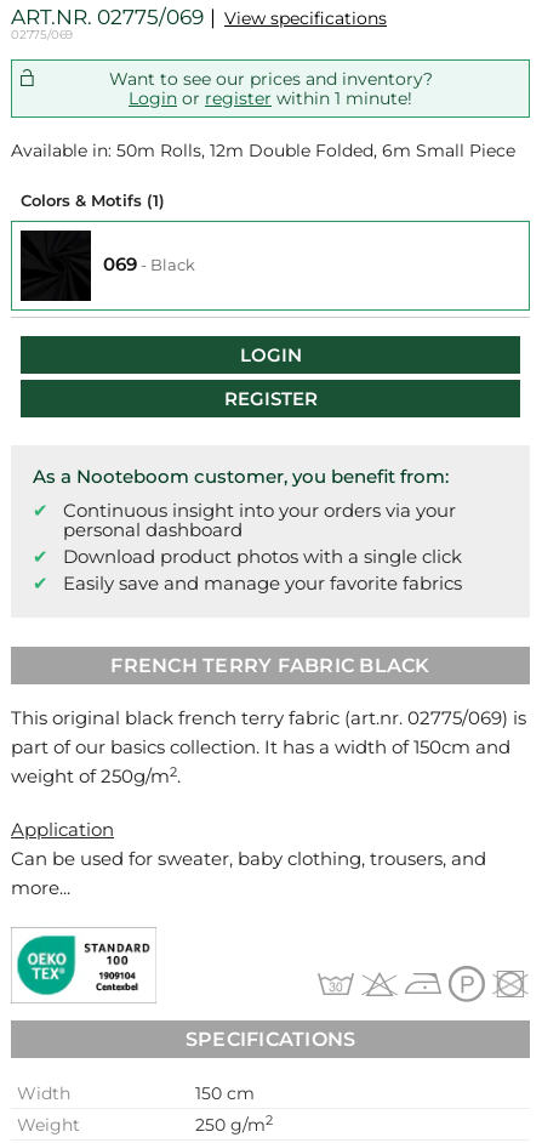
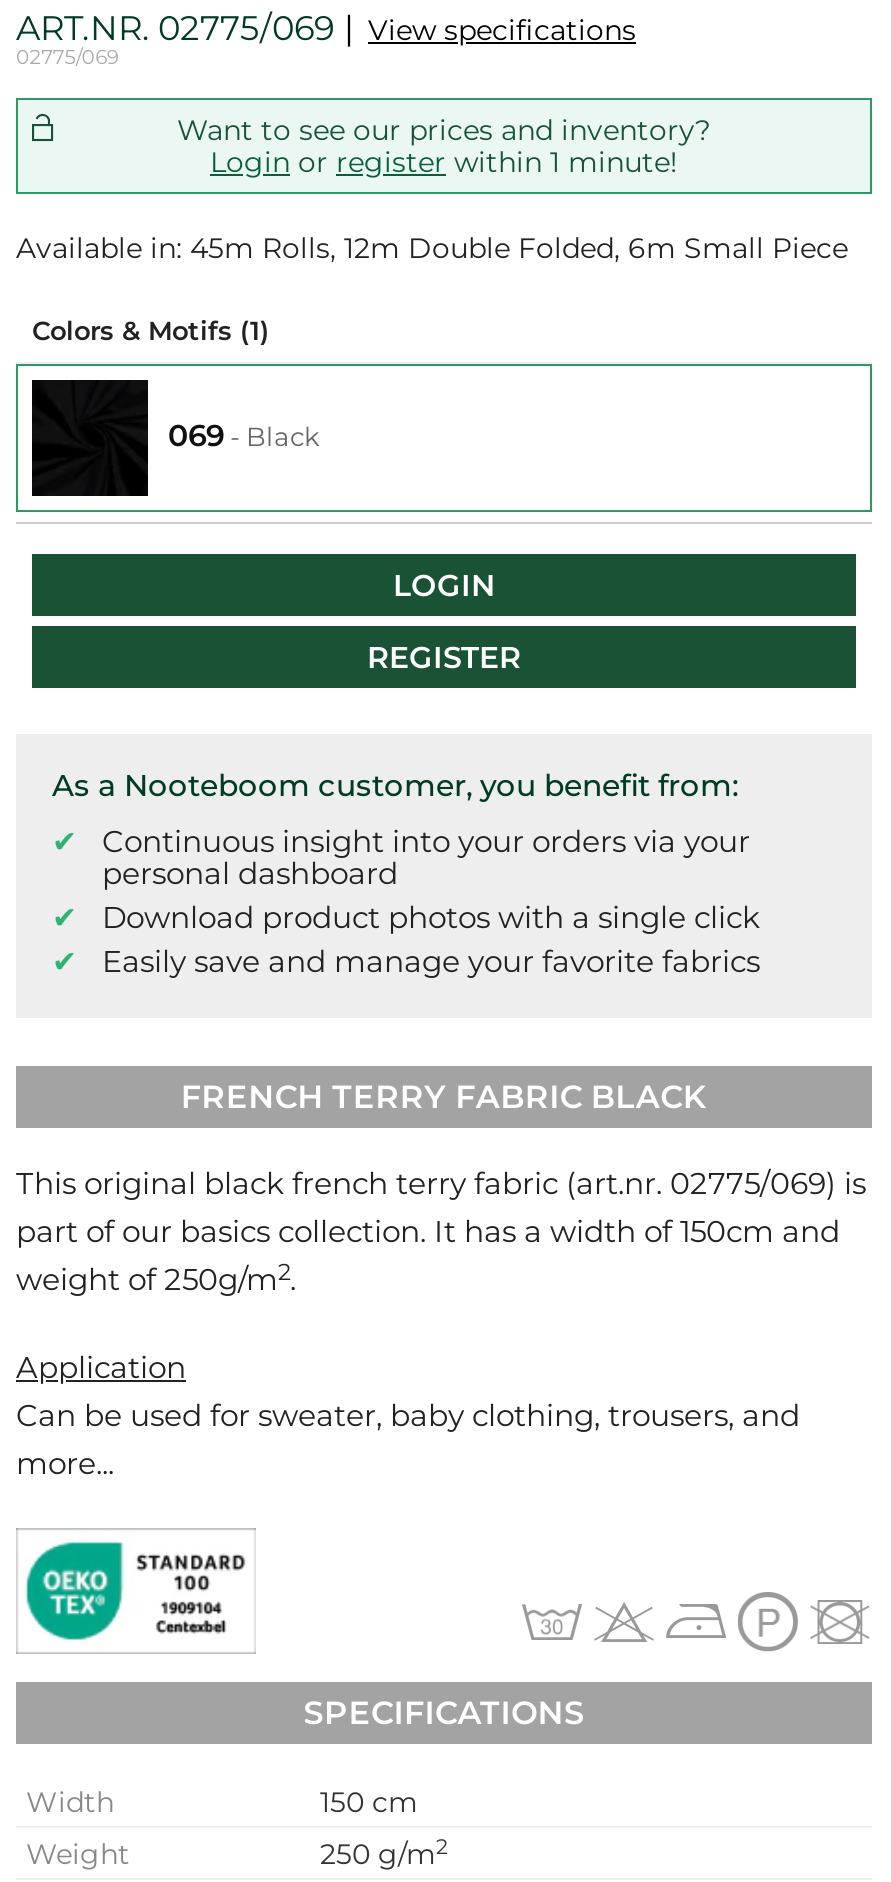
[11,140,515,162] Available in: 50m Rolls, 12m Double Folded, 6m Small Piece -> [16,230,848,266] Available in: 45m Rolls, 12m Double Folded, 6m Small Piece

